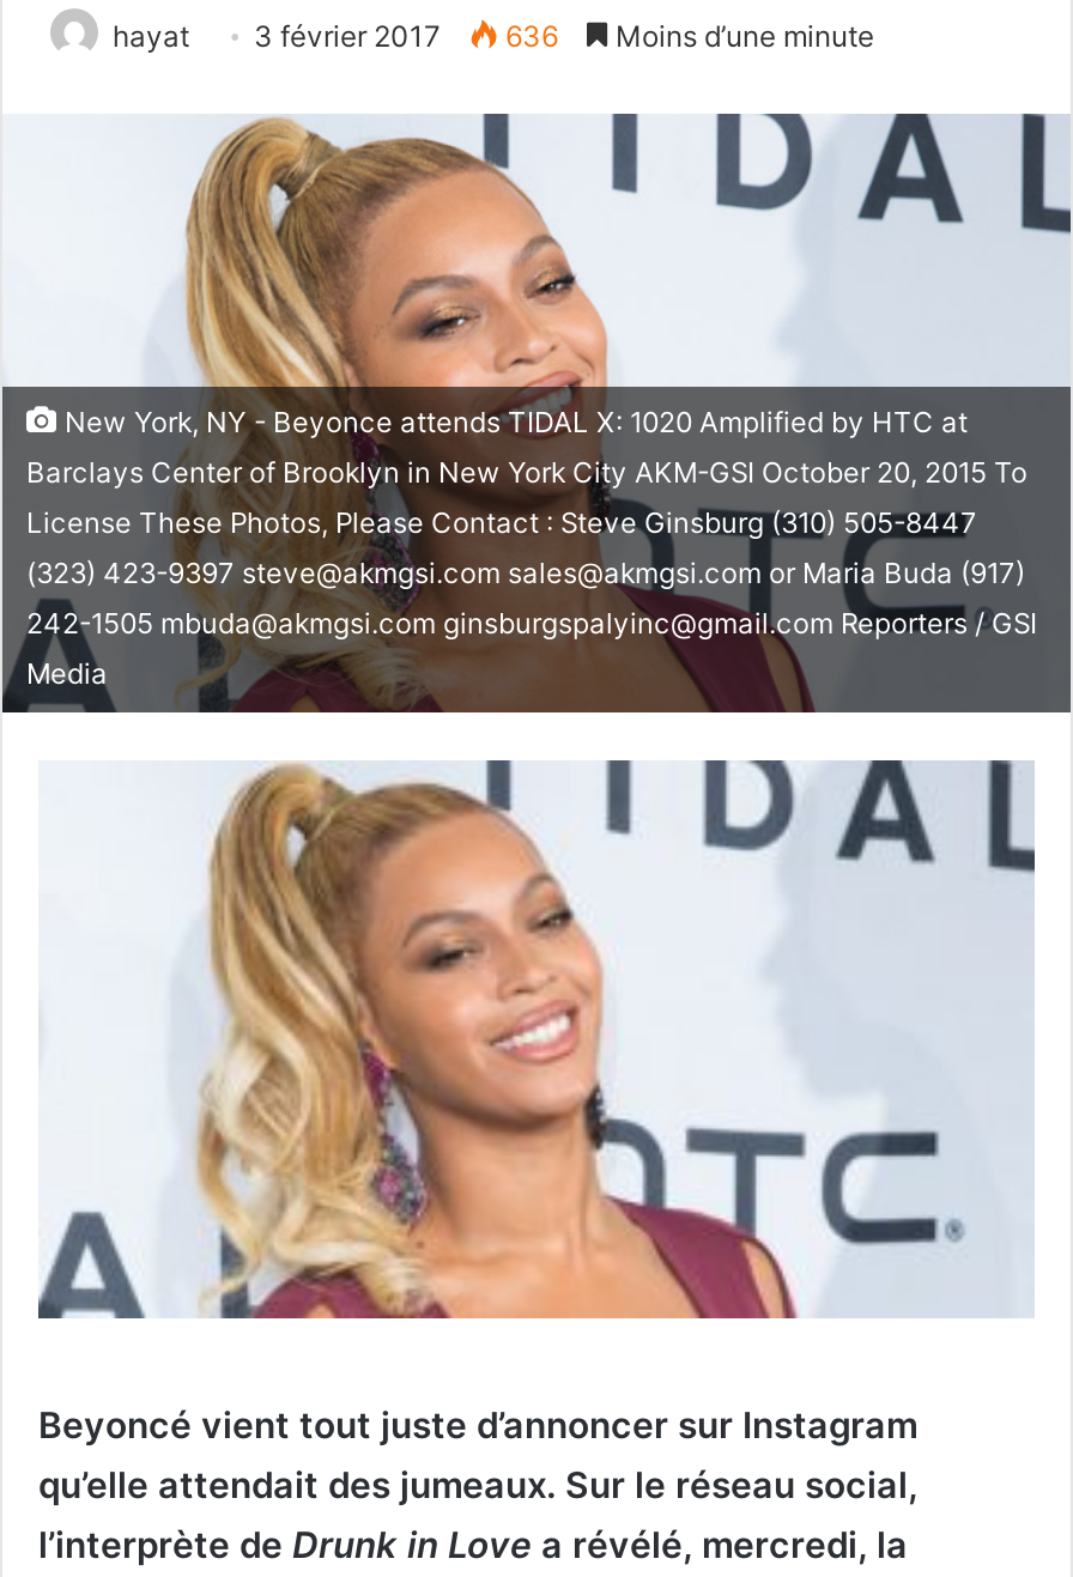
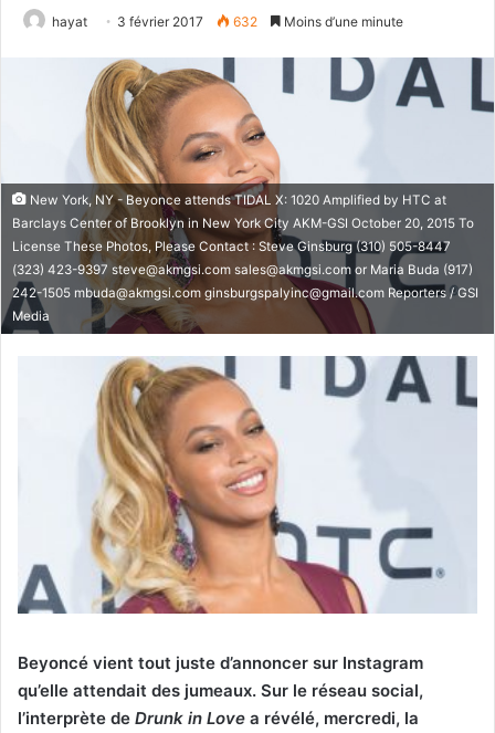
[113,18,874,54] hayat 3 février 2017 636 Moins d’une minute -> [52,13,403,30] hayat 3 février 2017 632 Moins d’une minute

